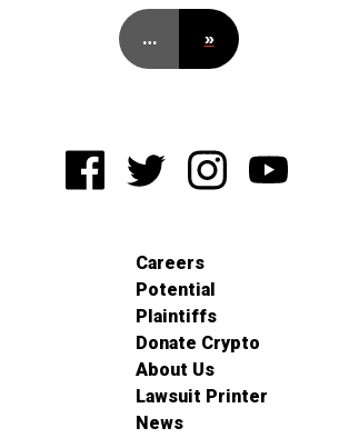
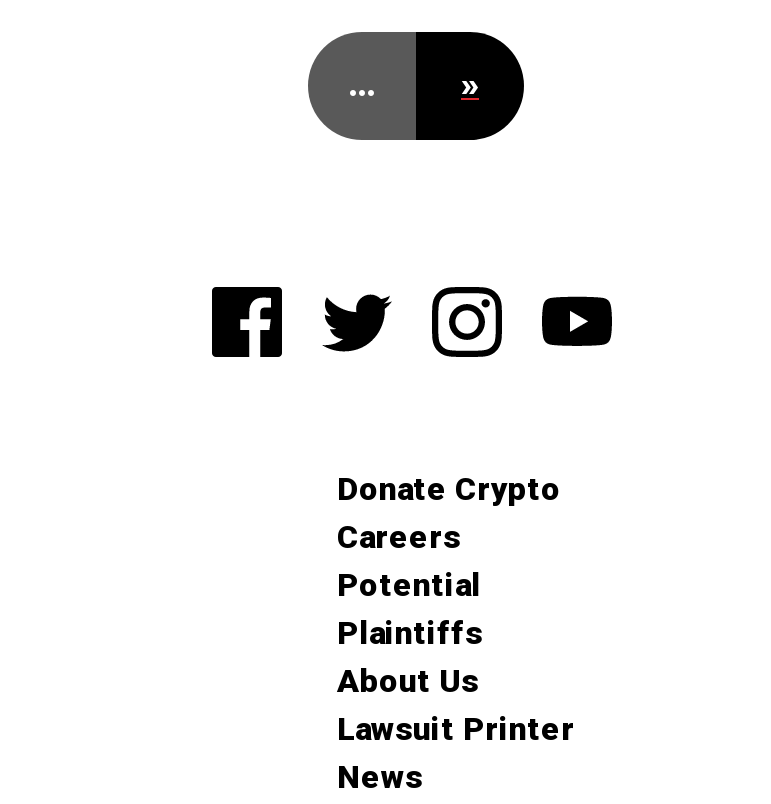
moved [135,252,216,327] -> [337,518,483,652]: Careers | Potential | Plaintiffs
moved [135,332,260,354] -> [337,470,561,508]: Donate Crypto

